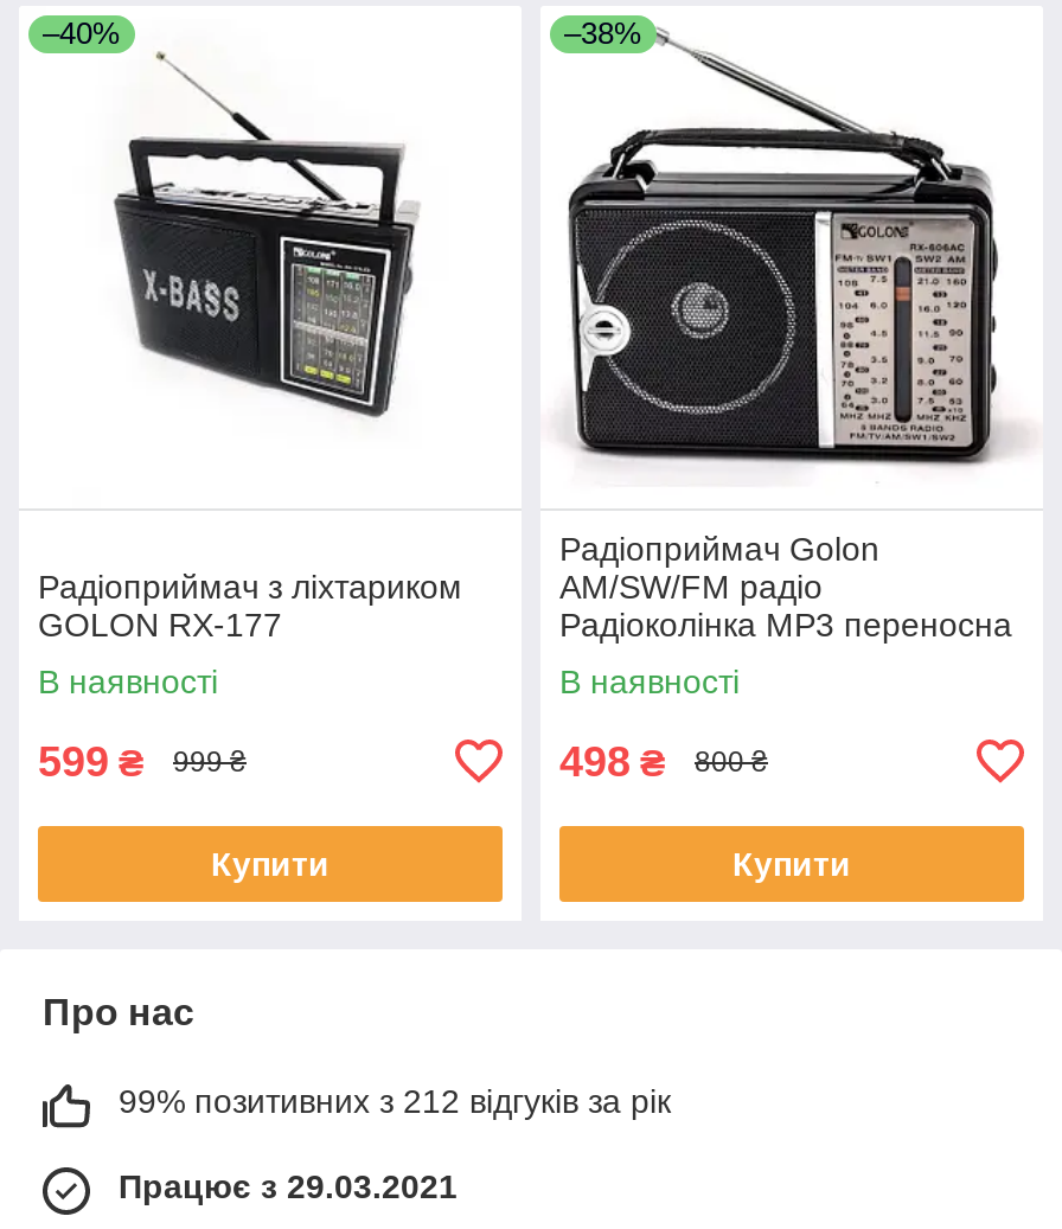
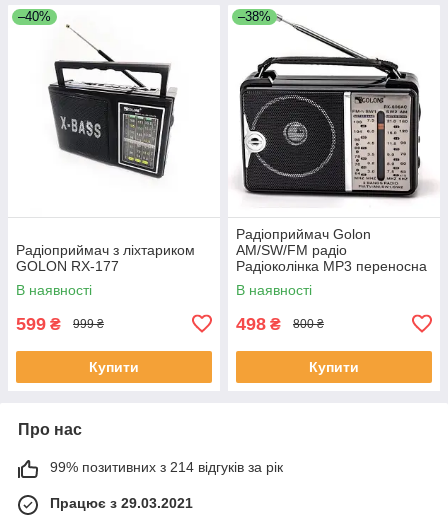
[119,1082,671,1119] 99% позитивних з 212 відгуків за рік -> [50,459,283,475] 99% позитивних з 214 відгуків за рік

